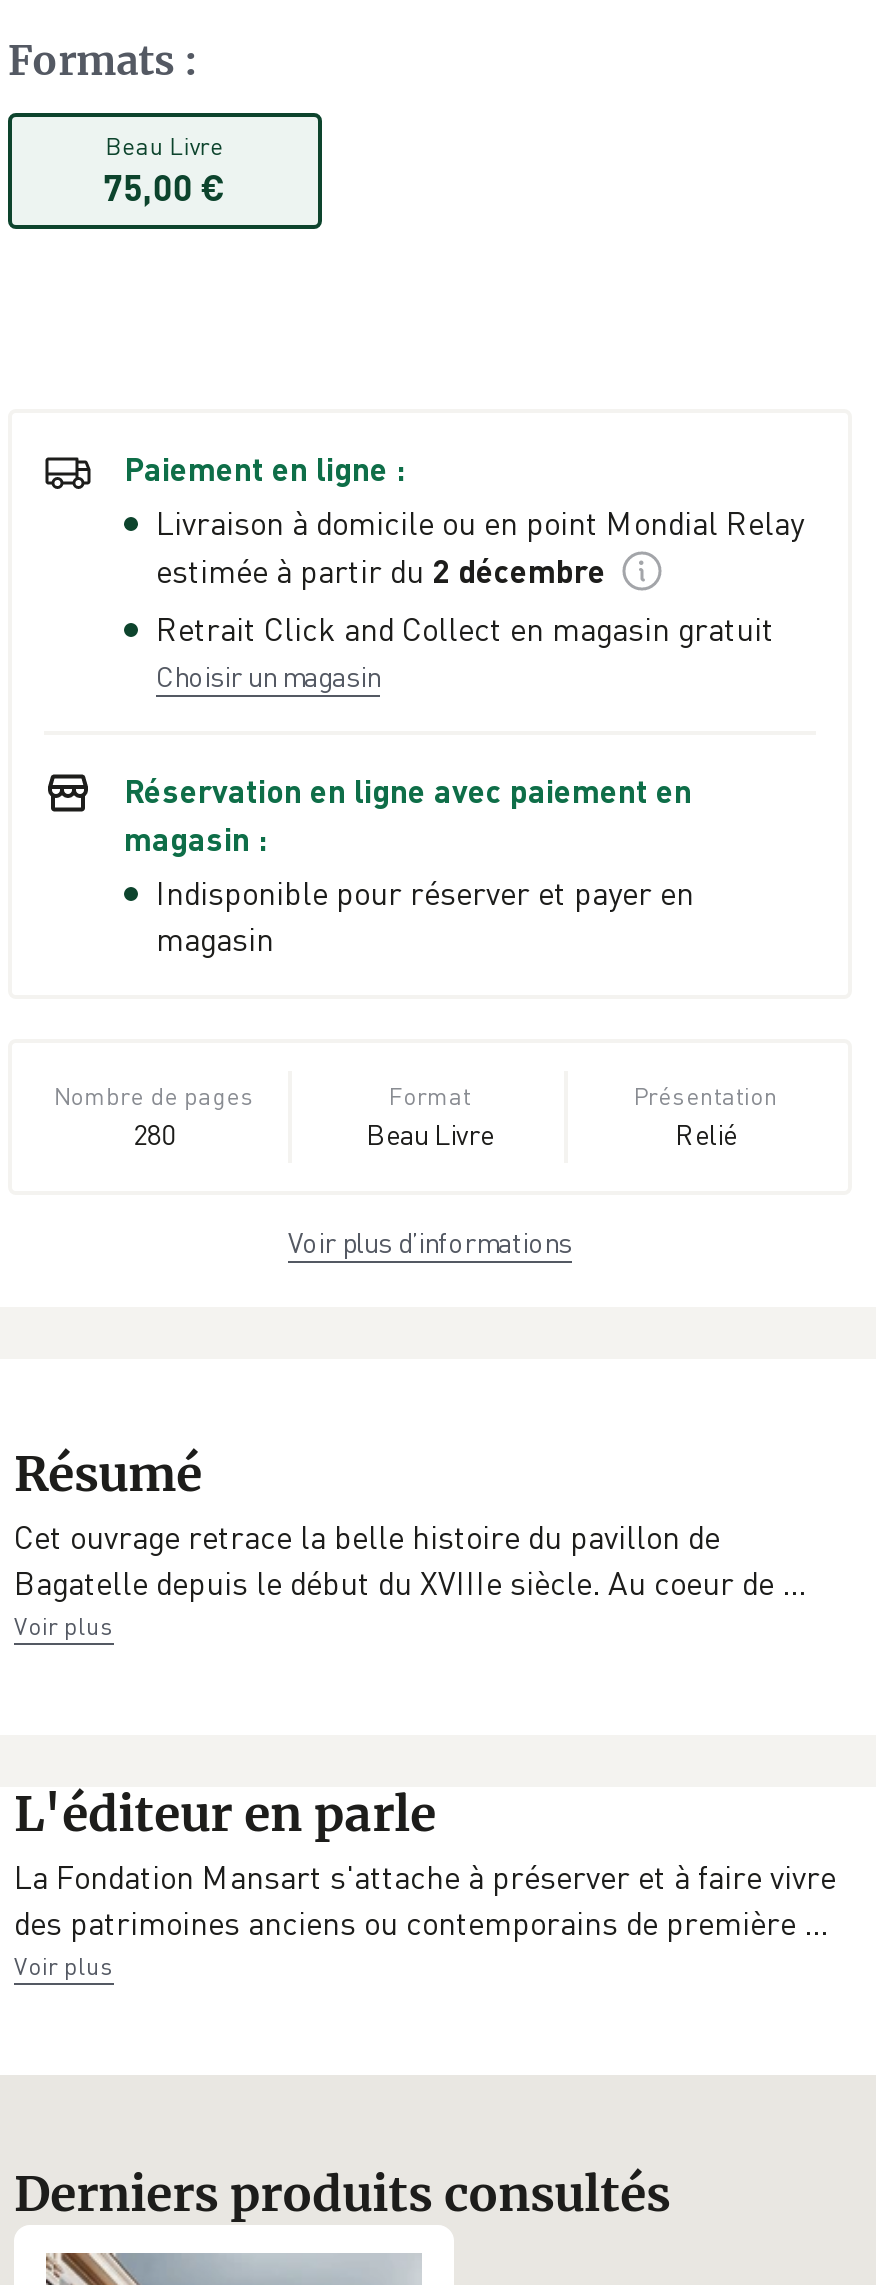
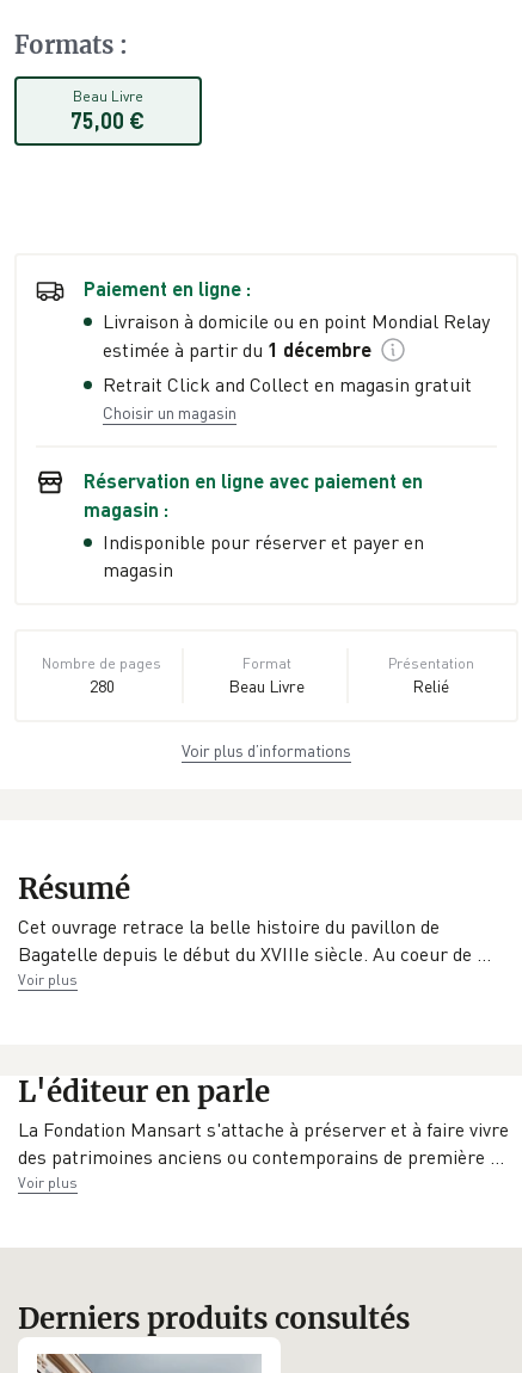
[156,552,606,592] estimée à partir du 2 décembre -> [103,338,371,362] estimée à partir du 1 décembre

